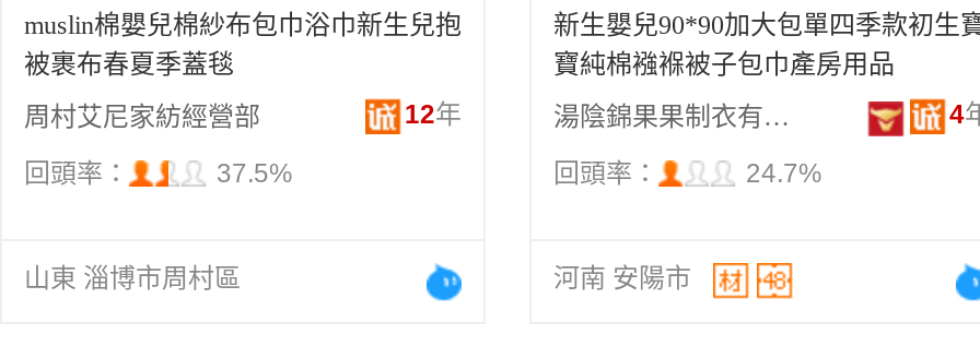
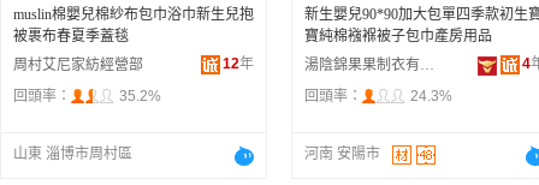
[217,158,293,189] 37.5% -> [119,88,161,105] 35.2%
[746,158,822,189] 24.7% -> [410,88,452,105] 24.3%

